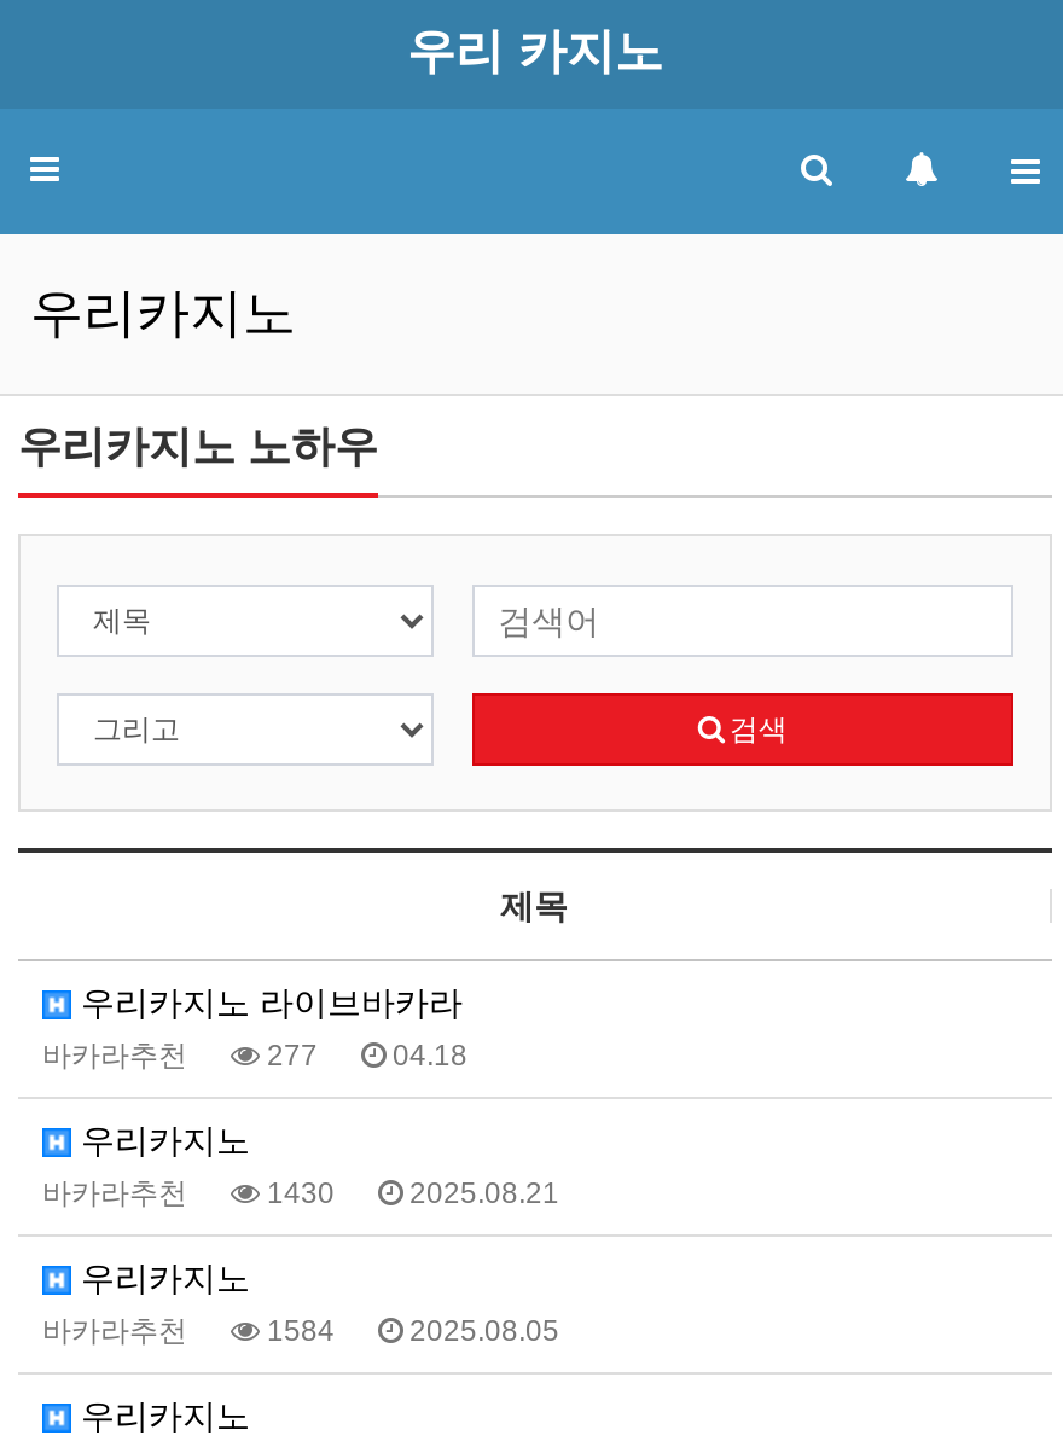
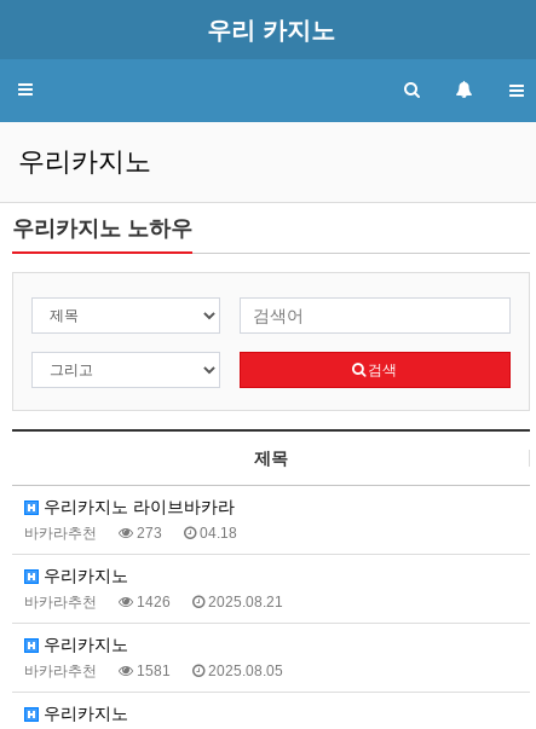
[260,1039,467,1073] 277 04.18 -> [133,525,237,542] 273 04.18
[260,1176,559,1210] 1430 2025.08.21 -> [133,594,283,611] 1426 2025.08.21
[260,1314,559,1348] 1584 2025.08.05 -> [133,663,283,679] 1581 2025.08.05

